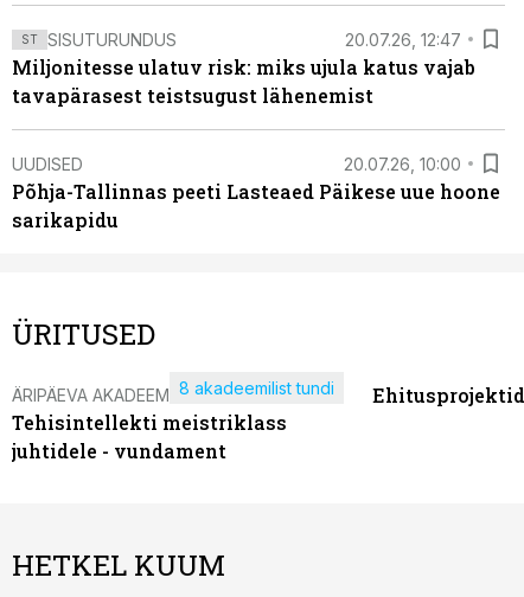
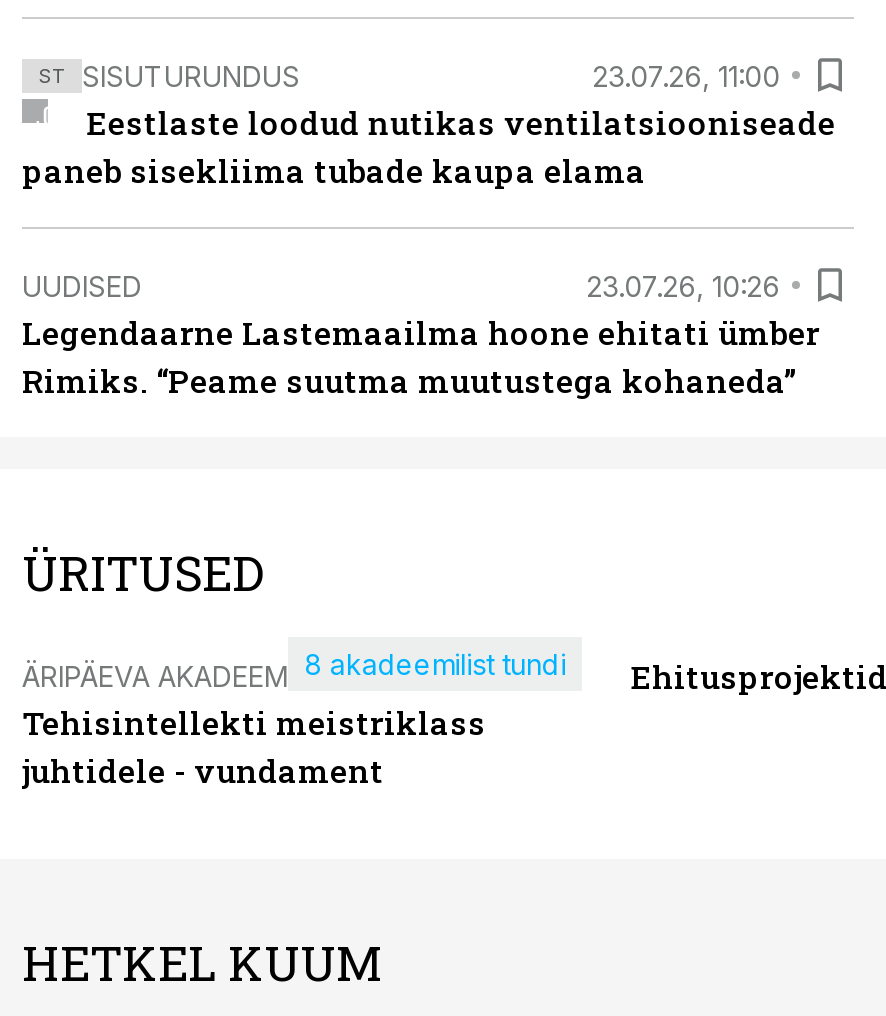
[12,29,475,108] 20.07.26, 12:47 | Miljonitesse ulatuv risk: miks ujula katus vajab | tavapärasest teistsugust lähenemist -> [22,58,836,191] 23.07.26, 11:00 | Eestlaste loodud nutikas ventilatsiooniseade | paneb sisekliima tubade kaupa elama
[12,153,500,232] 20.07.26, 10:00 | Põhja-Tallinnas peeti Lasteaed Päikese uue hoone | sarikapidu -> [22,268,820,401] 23.07.26, 10:26 | Legendaarne Lastemaailma hoone ehitati ümber | Rimiks. “Peame suutma muutustega kohaneda”

